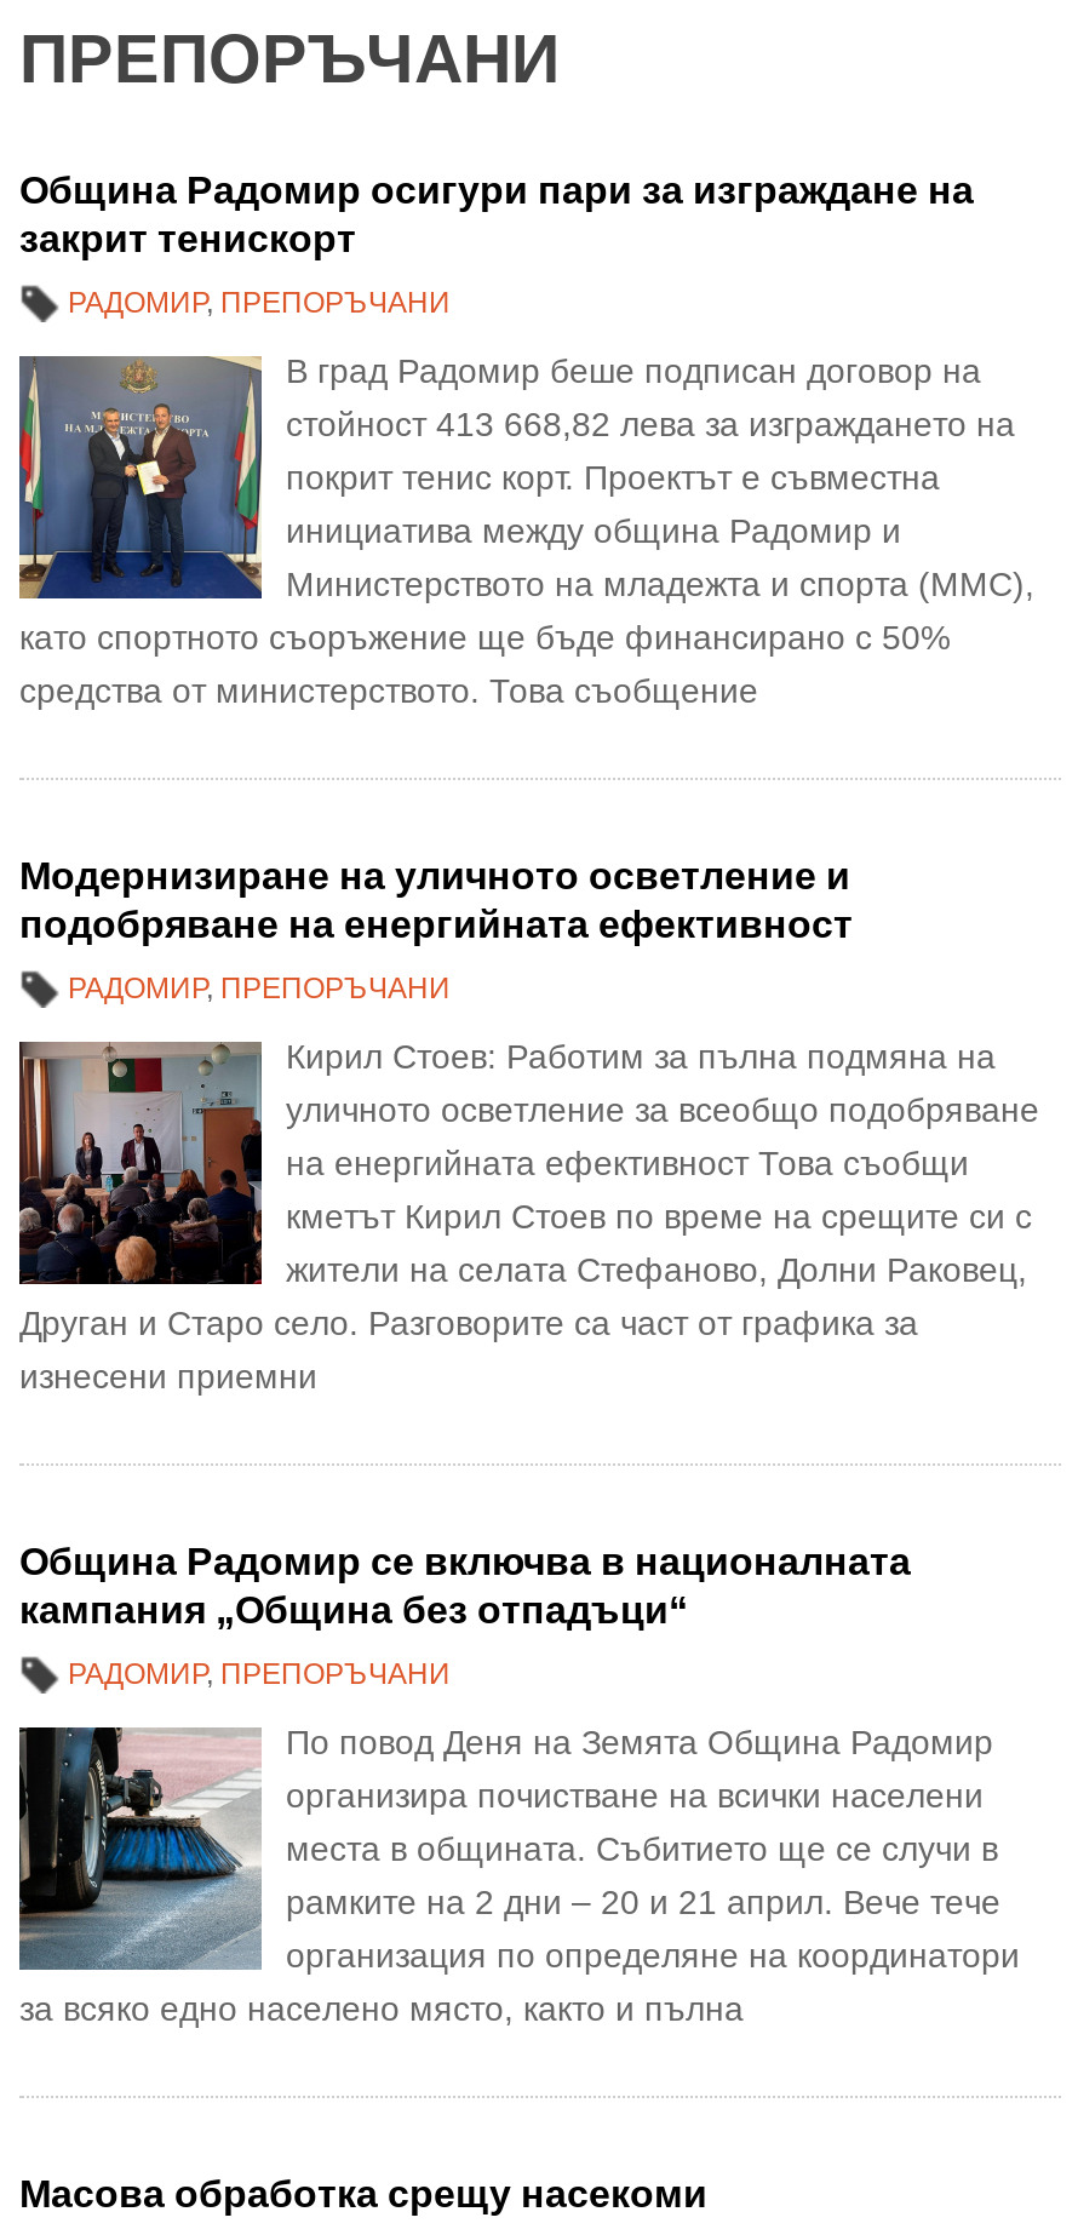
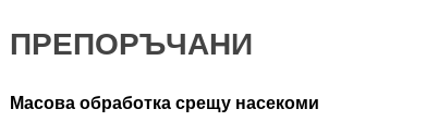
[17,170,1034,710] [image] | Община Радомир осигури пари за изграждане на | закрит тенискорт | РАДОМИР, ПРЕПОРЪЧАНИ | В град Радомир беше подписан договор на | стойност 413 668,82 лева за изграждането на | покрит тенис корт. Проектът е съвместна | инициатива между община Радомир и | Министерството на младежта и спорта (ММС), | като спортното съоръжение ще бъде финансирано с 50% | средства от министерството. Това съобщение -> none
[17,855,1039,1396] [image] | Модернизиране на уличното осветление и | подобряване на енергийната ефективност | РАДОМИР, ПРЕПОРЪЧАНИ | Кирил Стоев: Работим за пълна подмяна на | уличното осветление за всеобщо подобряване | на енергийната ефективност Това съобщи | кметът Кирил Стоев по време на срещите си с | жители на селата Стефаново, Долни Раковец, | Друган и Старо село. Разговорите са част от графика за | изнесени приемни -> none
[17,1541,1020,2028] [image] | Община Радомир се включва в националната | кампания „Община без отпадъци“ | РАДОМИР, ПРЕПОРЪЧАНИ | По повод Деня на Земята Община Радомир | организира почистване на всички населени | места в общината. Събитието ще се случи в | рамките на 2 дни – 20 и 21 април. Вече тече | организация по определяне на координатори | за всяко едно населено място, както и пълна -> none

